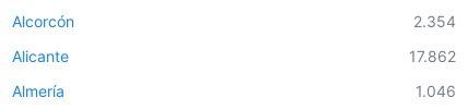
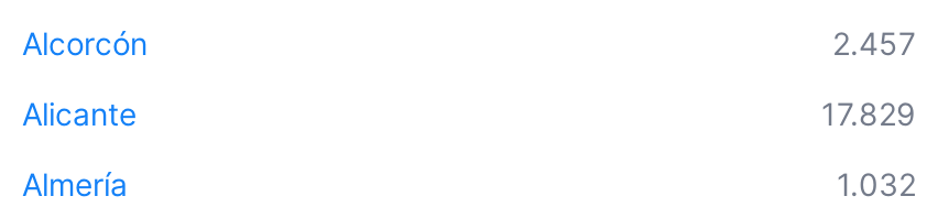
[413,12,456,30] 2.354 -> [832,23,916,61] 2.457
[409,46,456,65] 17.862 -> [821,94,916,131] 17.829
[416,81,456,100] 1.046 -> [837,164,916,202] 1.032

